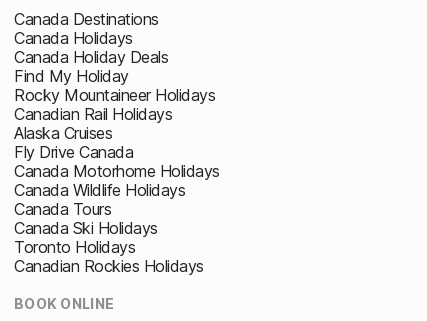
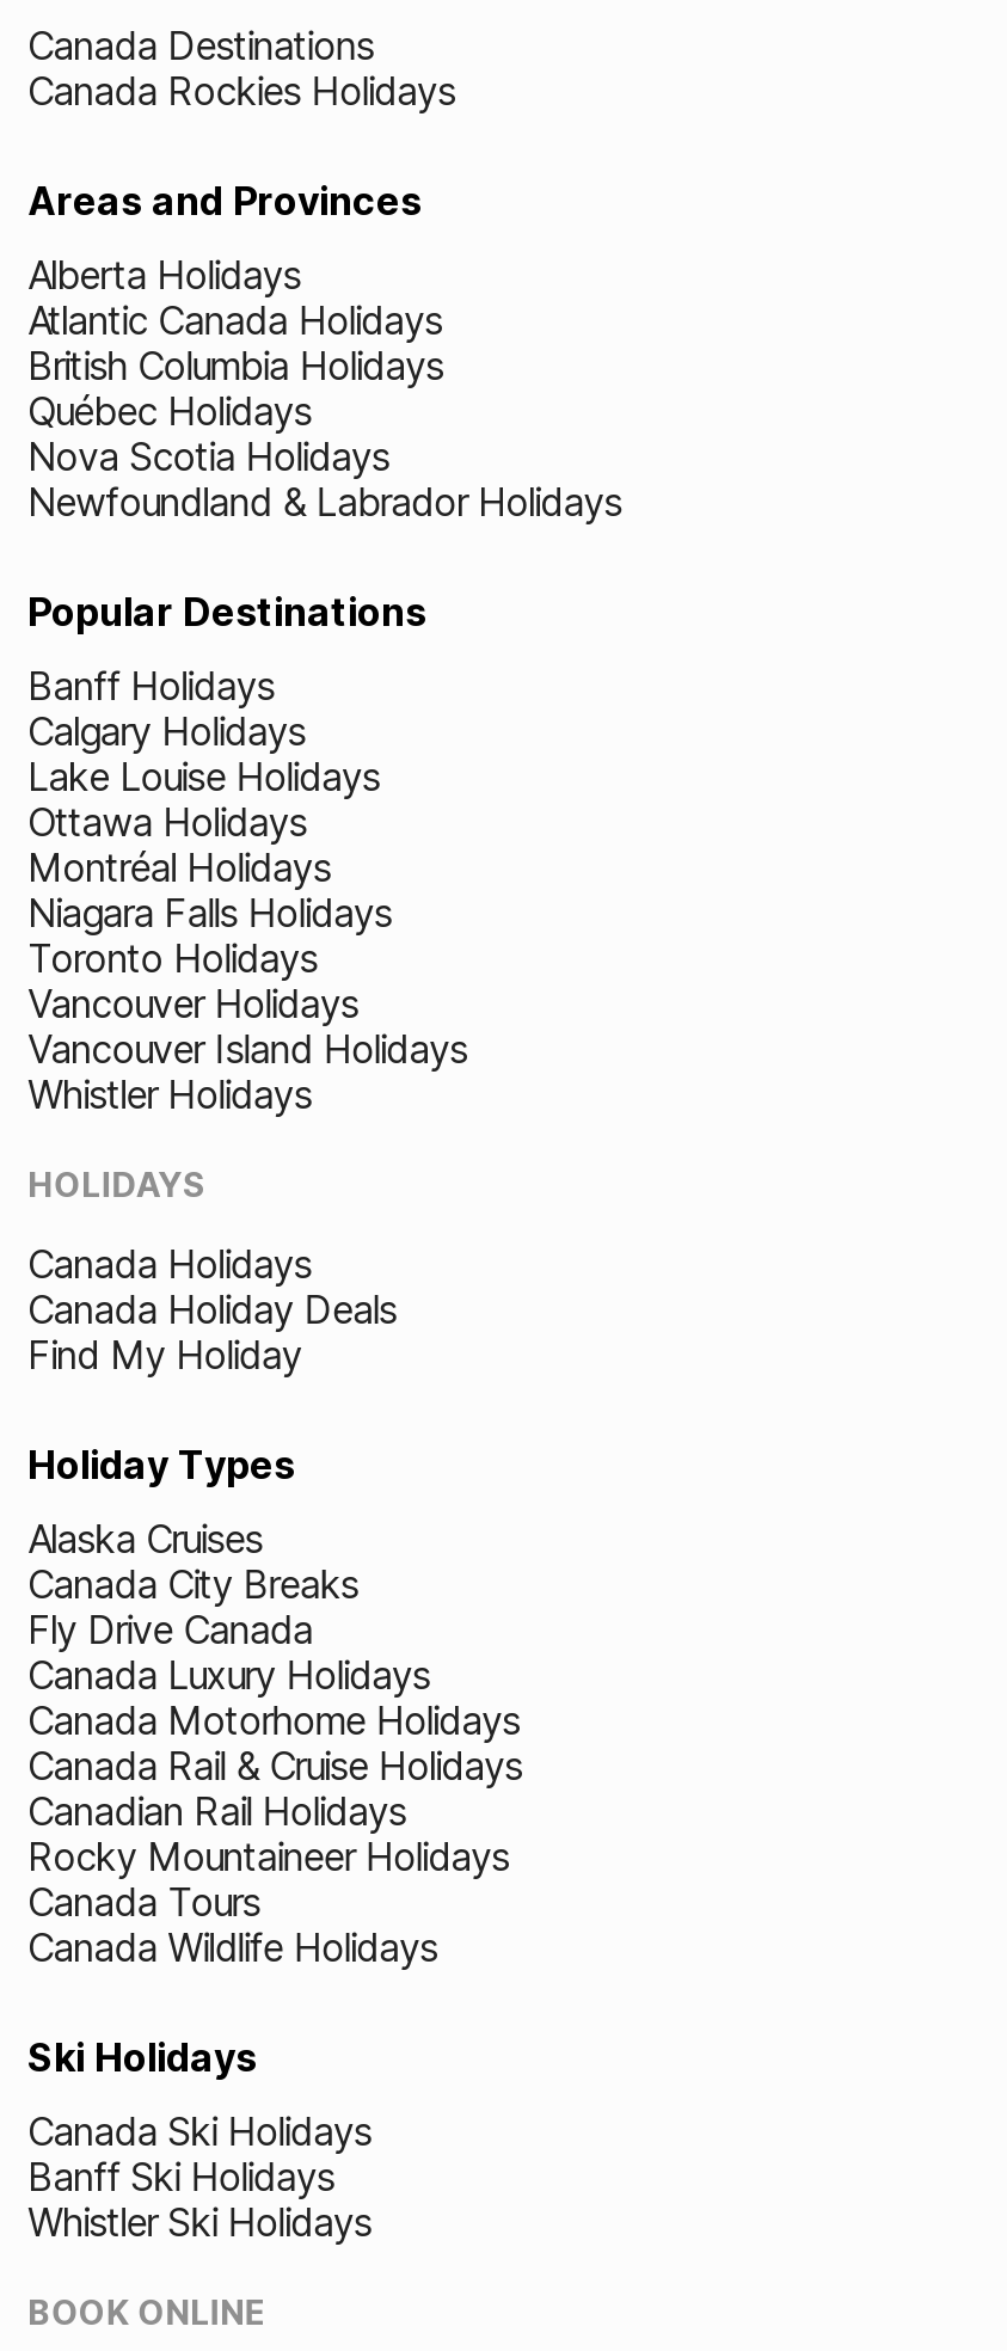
none -> [27,67,621,1205] Canada Rockies Holidays | Areas and Provinces | Alberta Holidays | Atlantic Canada Holidays | British Columbia Holidays | Québec Holidays | Nova Scotia Holidays | Newfoundland & Labrador Holidays | Popular Destinations | Banff Holidays | Calgary Holidays | Lake Louise Holidays | Ottawa Holidays | Montréal Holidays | Niagara Falls Holidays | Vancouver Holidays | Vancouver Island Holidays | Whistler Holidays | HOLIDAYS
none -> [27,1441,522,1790] Holiday Types | Canada City Breaks | Canada Luxury Holidays | Canada Rail & Cruise Holidays
moved [14,85,215,105] -> [27,1833,509,1881]: Rocky Mountaineer Holidays
moved [14,104,220,181] -> [27,1515,520,1835]: Canadian Rail Holidays | Alaska Cruises | Fly Drive Canada | Canada Motorhome Holidays
moved [14,199,111,219] -> [27,1878,260,1926]: Canada Tours
none -> [27,2034,257,2081] Ski Holidays
moved [14,237,135,257] -> [27,935,317,982]: Toronto Holidays
[14,256,204,276] Canadian Rockies Holidays -> [27,2153,371,2246] Banff Ski Holidays | Whistler Ski Holidays

